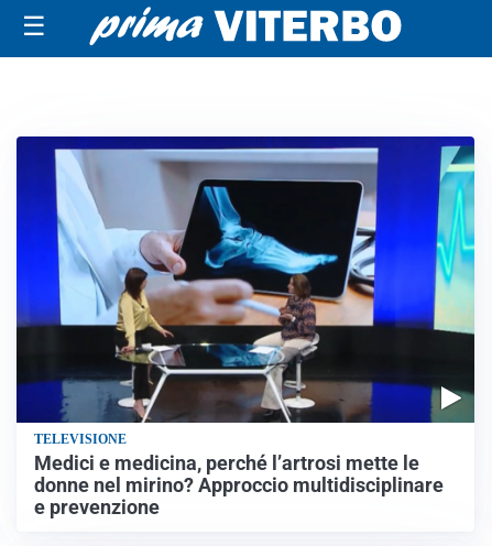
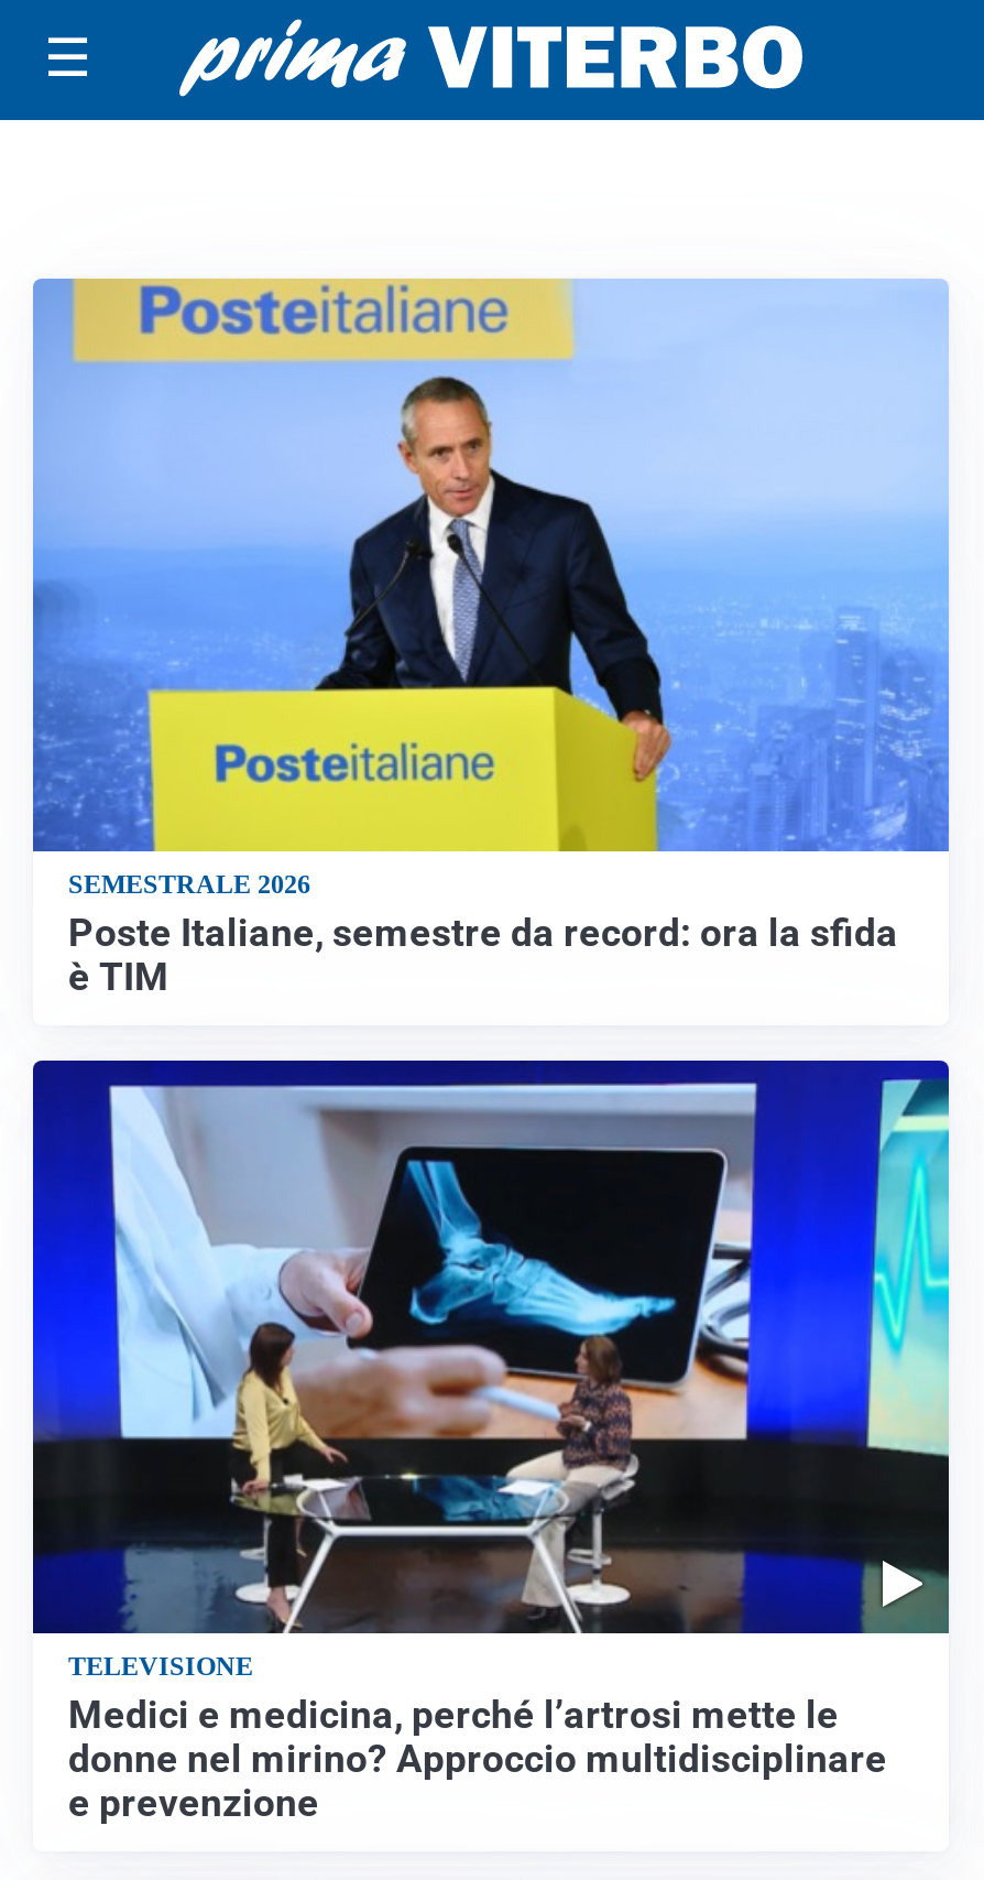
none -> [31,276,951,999] [image] | SEMESTRALE 2026 | Poste Italiane, semestre da record: ora la sfida | è TIM

